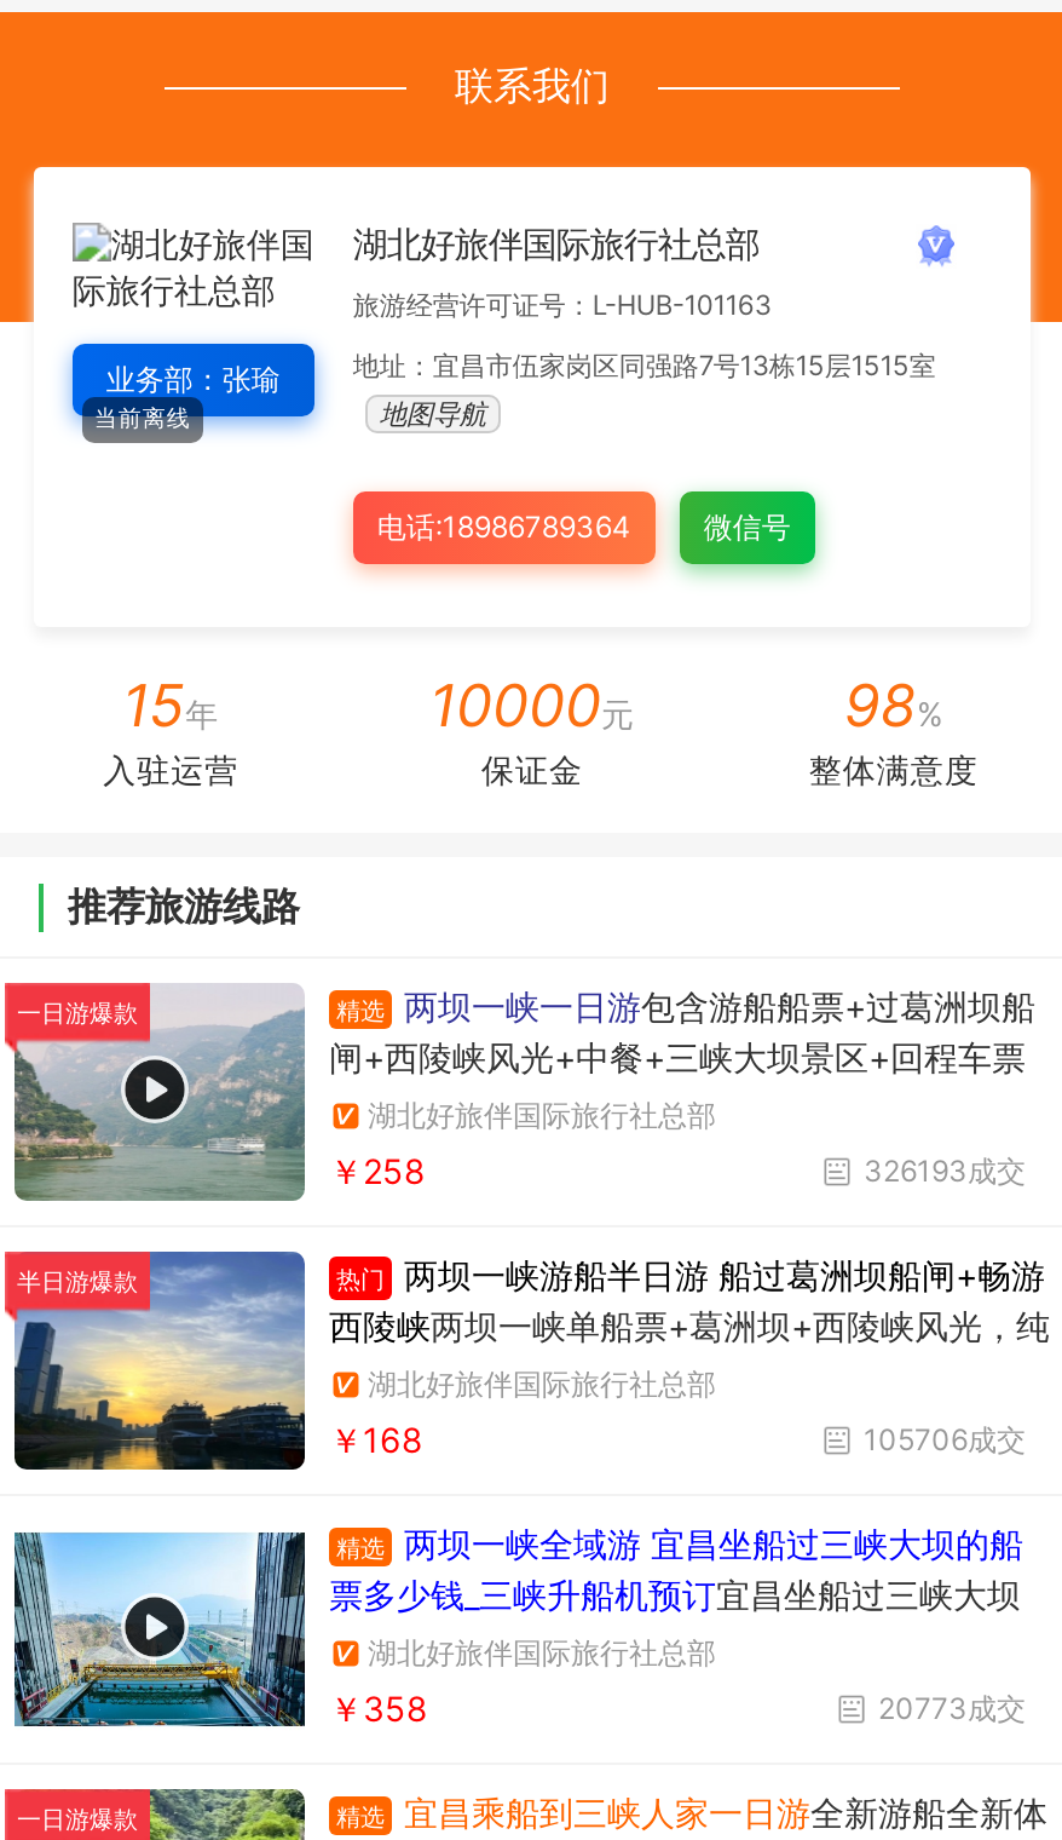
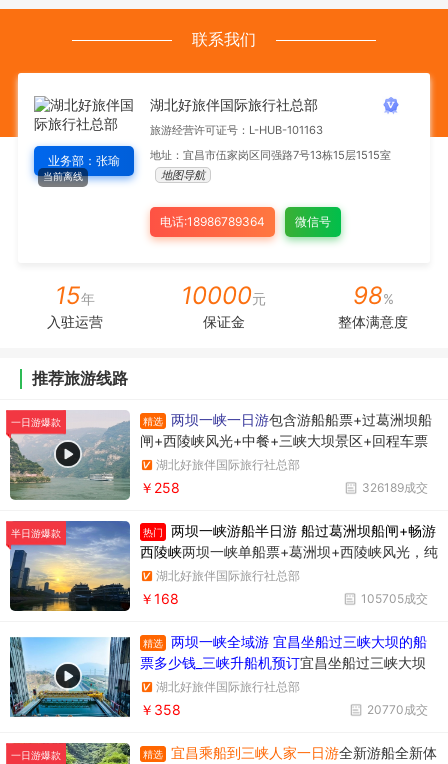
[864,1153,1026,1189] 326193成交 -> [362,480,428,495] 326189成交
[864,1422,1026,1458] 105706成交 -> [361,591,428,606] 105705成交
[878,1691,1026,1727] 20773成交 -> [367,702,428,717] 20770成交

